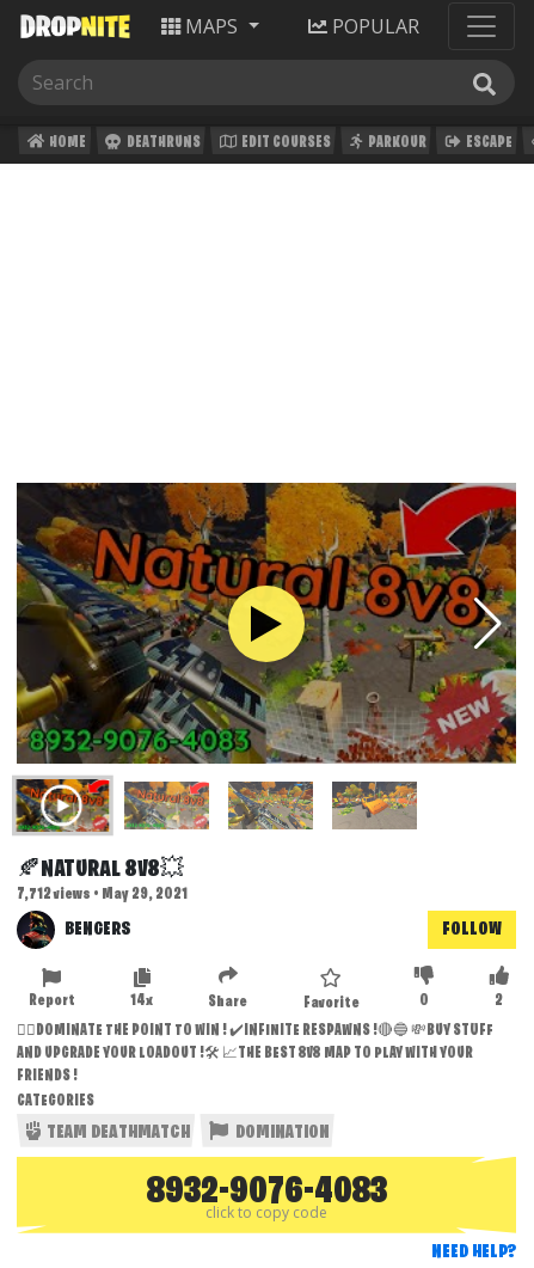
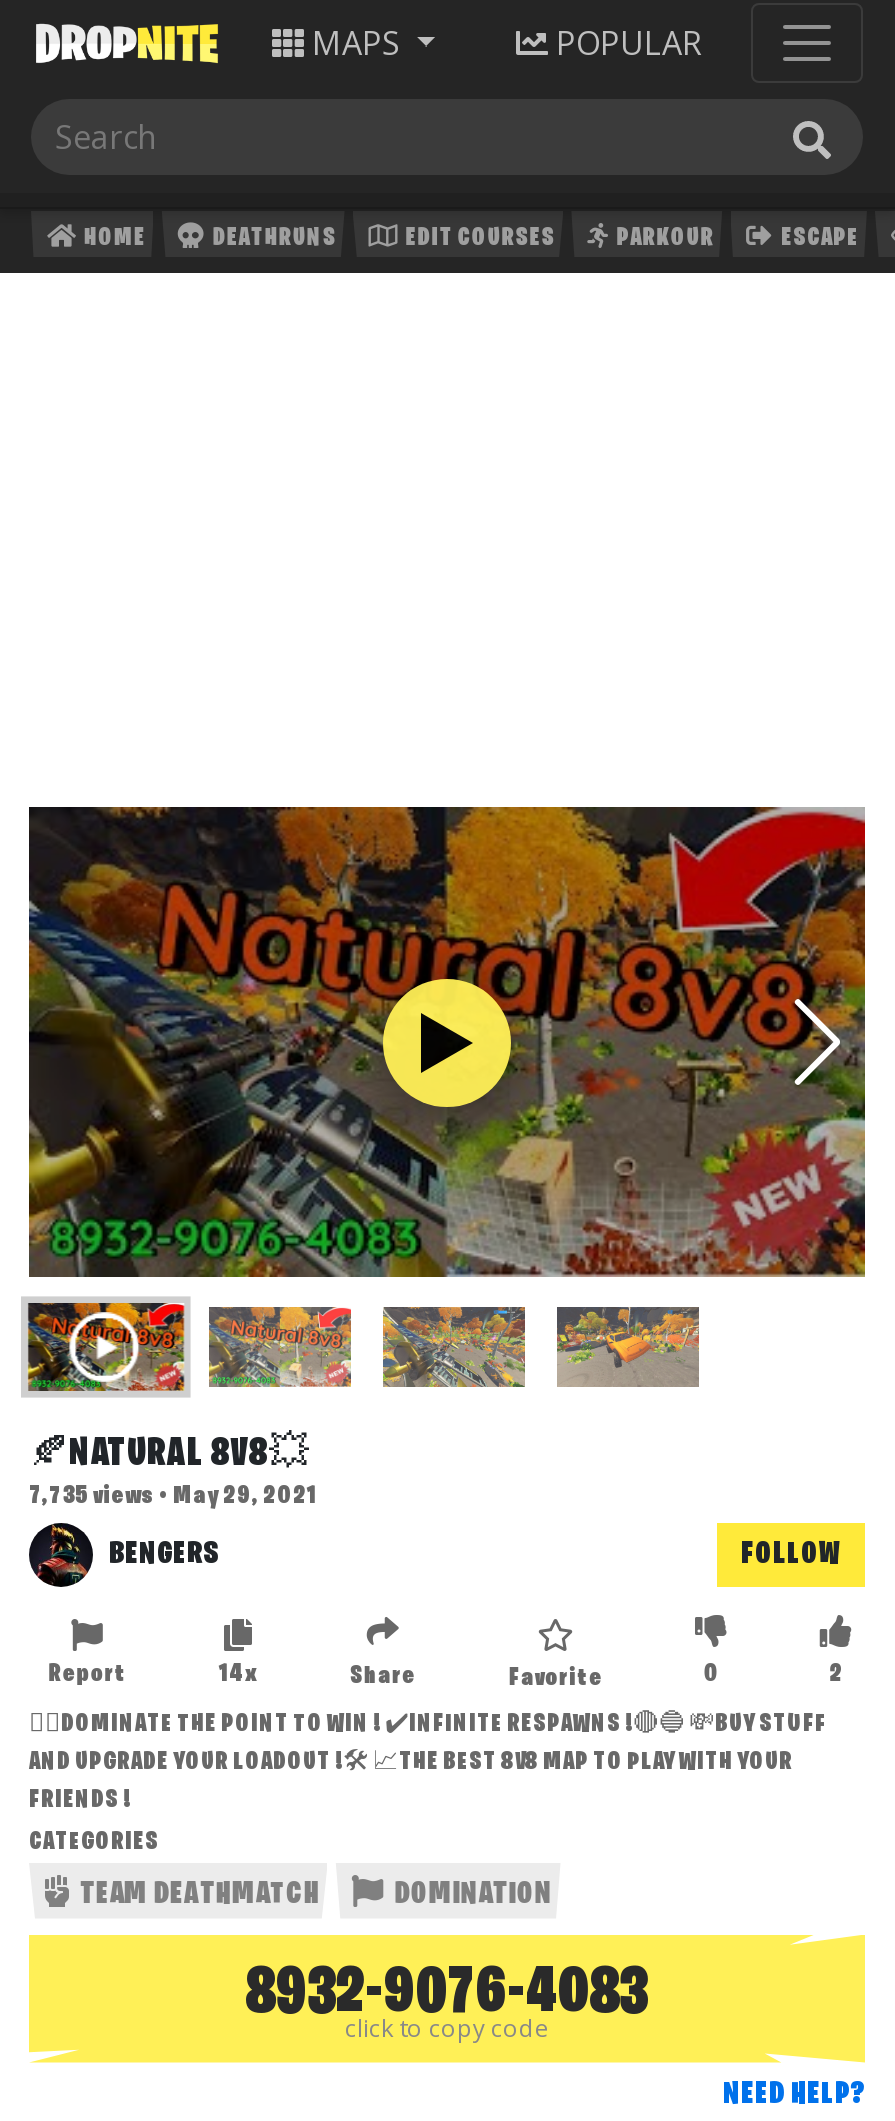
[17,887,188,902] 7,712 views • May 29, 2021 -> [29,1483,317,1509] 7,735 views • May 29, 2021

